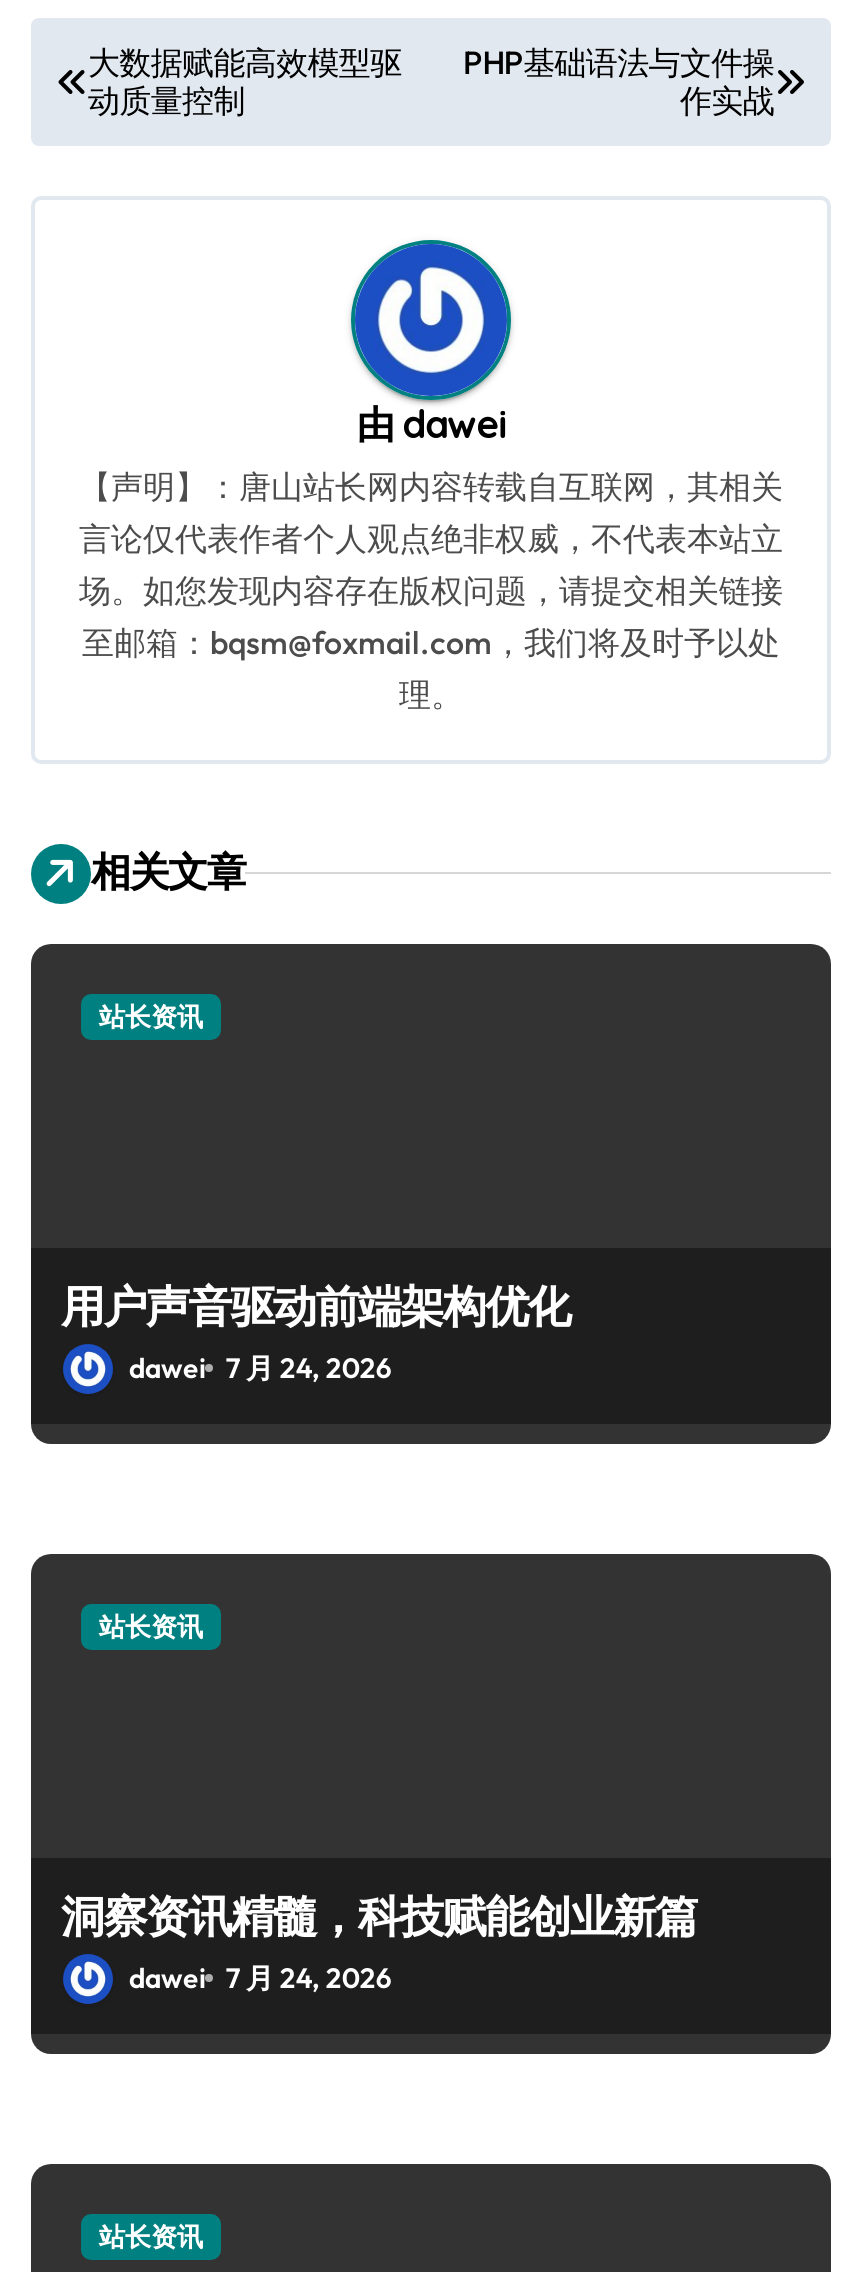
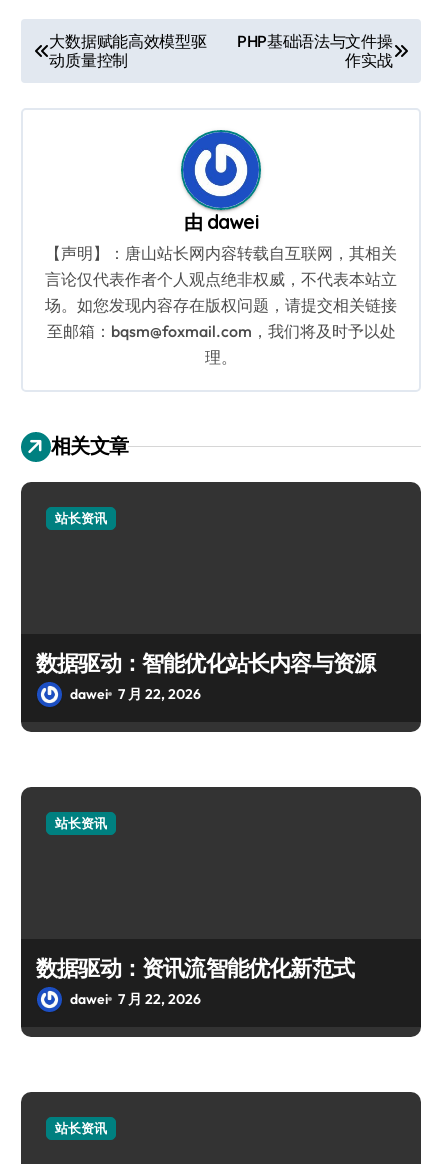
[61,1278,570,1386] 用户声音驱动前端架构优化 | dawei 7 月 24, 2026 -> [36,649,375,703] 数据驱动：智能优化站长内容与资源 | dawei 7 月 22, 2026
[61,1888,697,1996] 洞察资讯精髓，科技赋能创业新篇 | dawei 7 月 24, 2026 -> [36,954,354,1008] 数据驱动：资讯流智能优化新范式 | dawei 7 月 22, 2026

